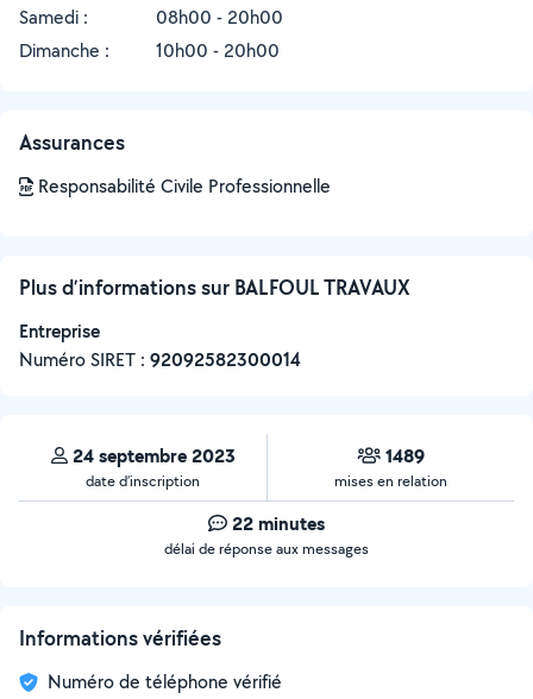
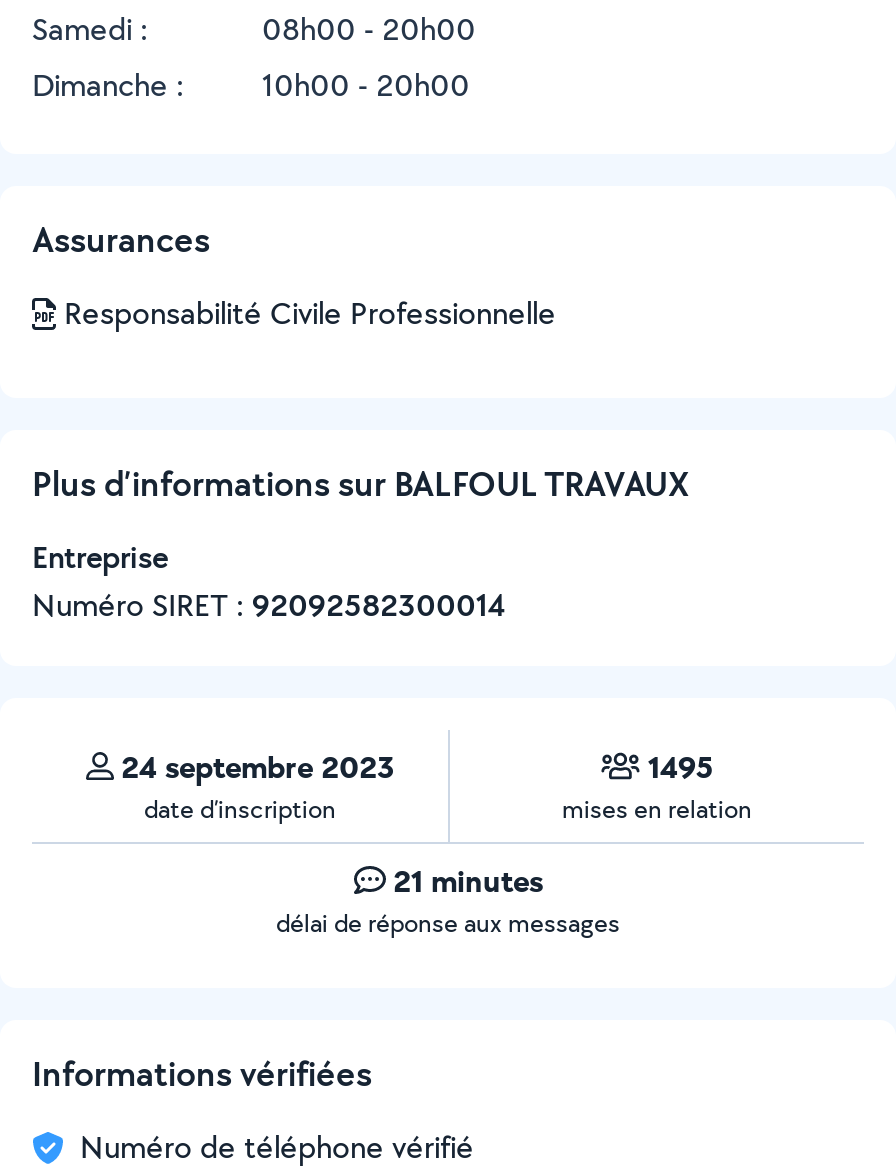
[385,442,425,468] 1489 -> [648,744,714,788] 1495
[232,510,325,536] 22 minutes -> [393,858,543,902] 21 minutes

